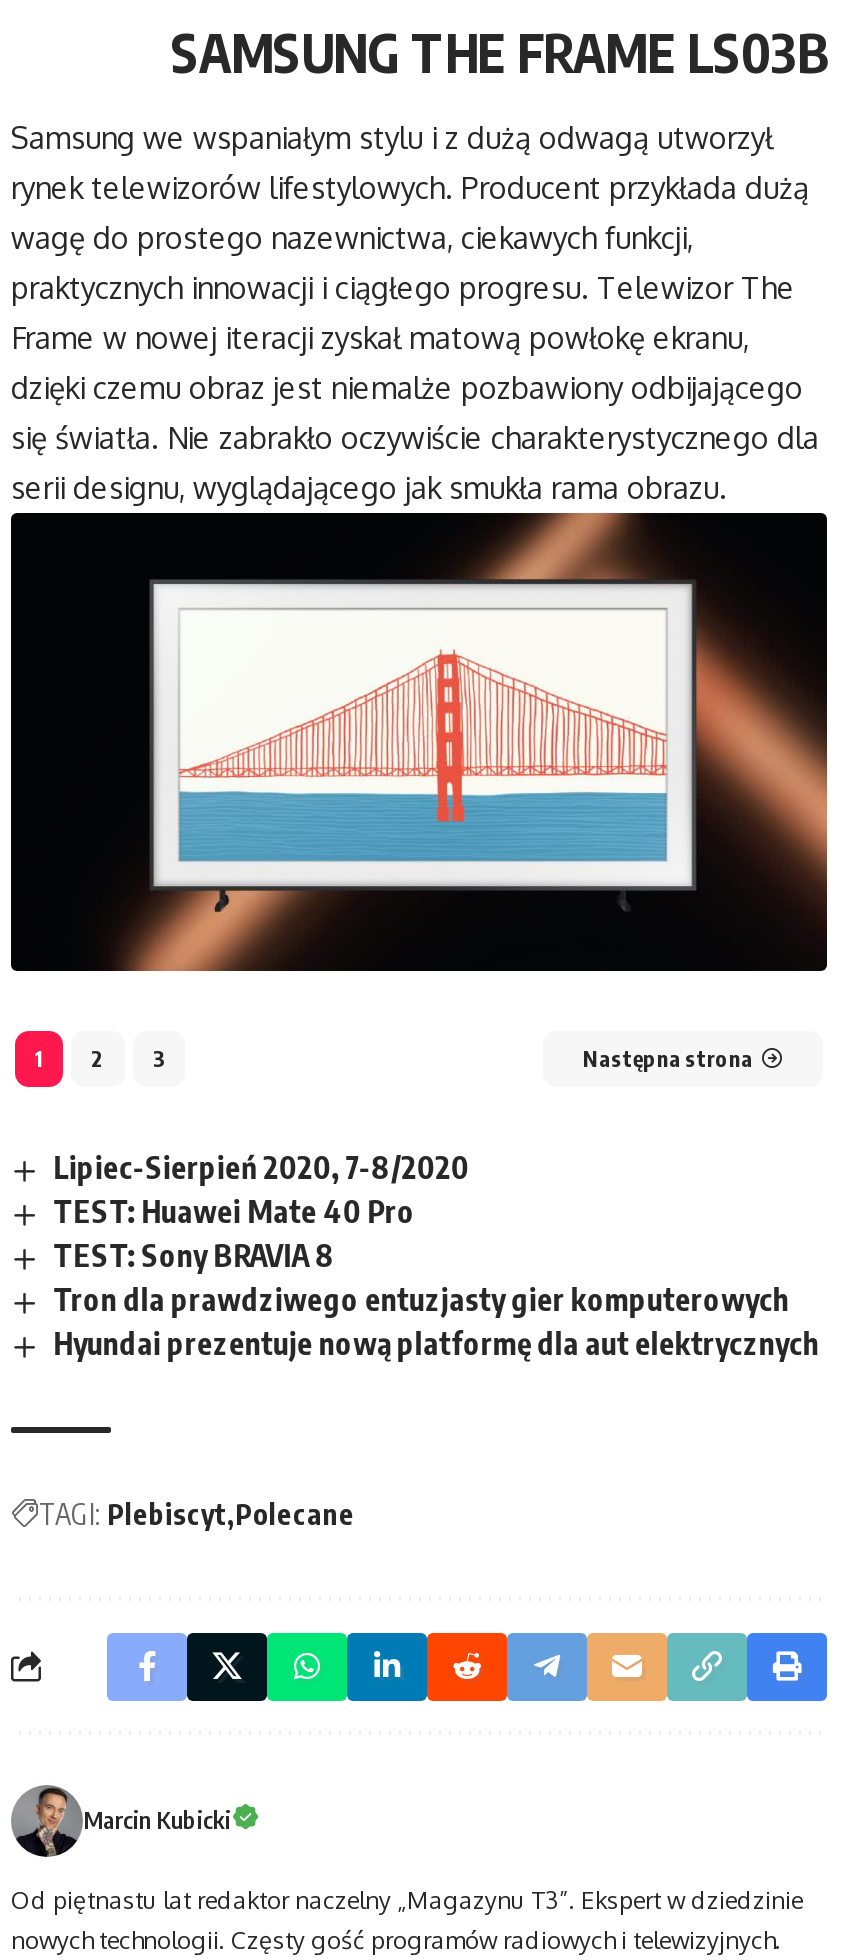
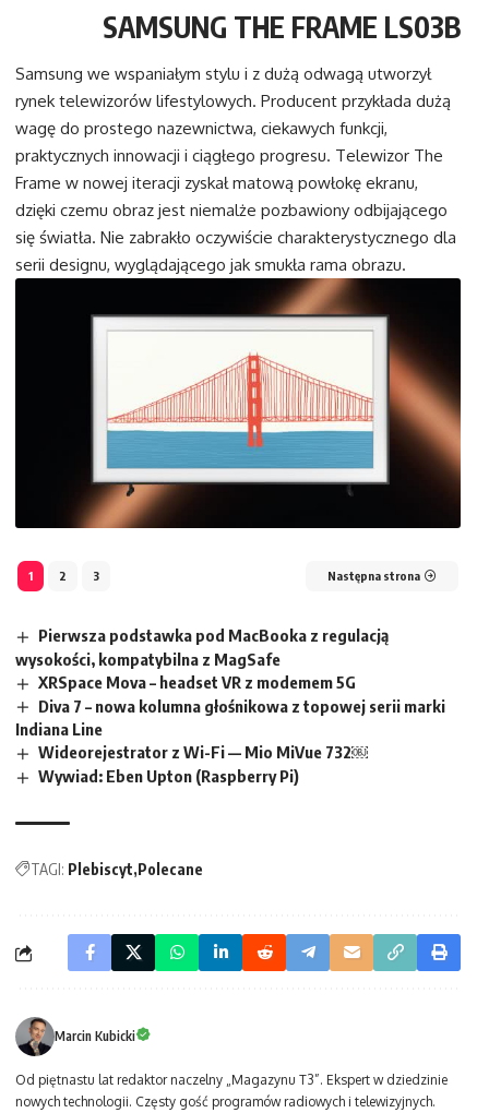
[53,1150,819,1361] Lipiec-Sierpień 2020, 7-8/2020 | TEST: Huawei Mate 40 Pro | TEST: Sony BRAVIA 8 | Tron dla prawdziwego entuzjasty gier komputerowych | Hyundai prezentuje nową platformę dla aut elektrycznych -> [15,625,445,786] Pierwsza podstawka pod MacBooka z regulacją | wysokości, kompatybilna z MagSafe | XRSpace Mova – headset VR z modemem 5G | Diva 7 – nowa kolumna głośnikowa z topowej serii marki | Indiana Line | Wideorejestrator z Wi-Fi — Mio MiVue 732￼ | Wywiad: Eben Upton (Raspberry Pi)

